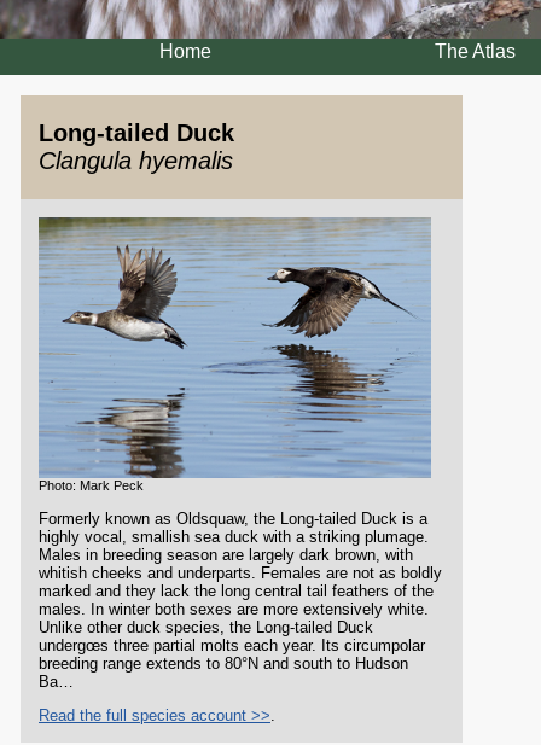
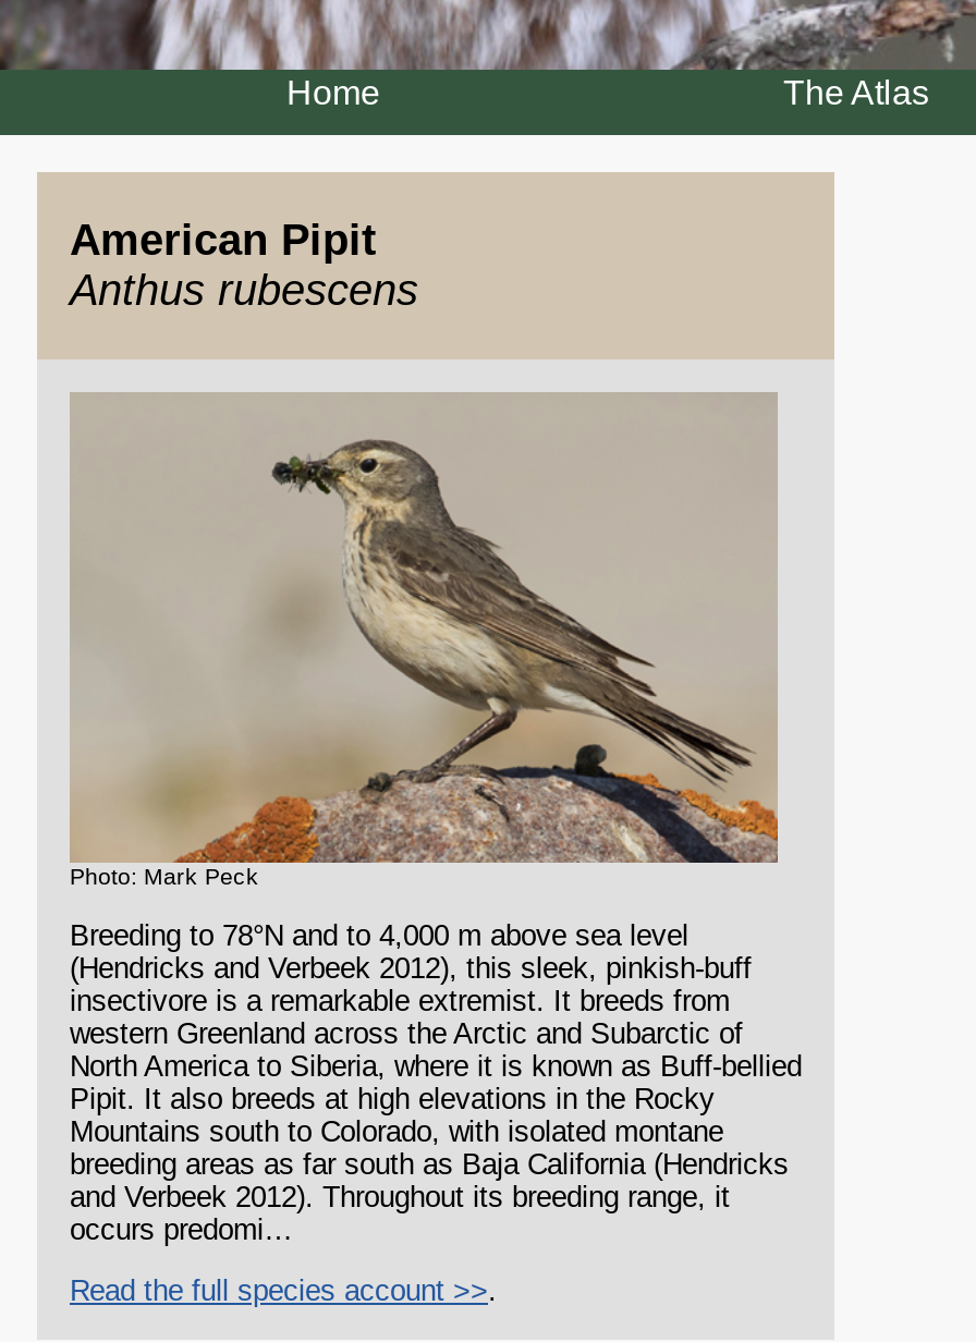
[39,120,234,174] Long-tailed Duck | Clangula hyemalis -> [70,216,418,314] American Pipit | Anthus rubescens
[39,217,442,690] [image] | Formerly known as Oldsquaw, the Long-tailed Duck is a | highly vocal, smallish sea duck with a striking plumage. | Males in breeding season are largely dark brown, with | whitish cheeks and underparts. Females are not as boldly | marked and they lack the long central tail feathers of the | males. In winter both sexes are more extensively white. | Unlike other duck species, the Long-tailed Duck | undergœs three partial molts each year. Its circumpolar | breeding range extends to 80°N and south to Hudson | Ba… -> [70,392,802,1246] [image] | Breeding to 78°N and to 4,000 m above sea level | (Hendricks and Verbeek 2012), this sleek, pinkish-buff | insectivore is a remarkable extremist. It breeds from | western Greenland across the Arctic and Subarctic of | North America to Siberia, where it is known as Buff-bellied | Pipit. It also breeds at high elevations in the Rocky | Mountains south to Colorado, with isolated montane | breeding areas as far south as Baja California (Hendricks | and Verbeek 2012). Throughout its breeding range, it | occurs predomi…

